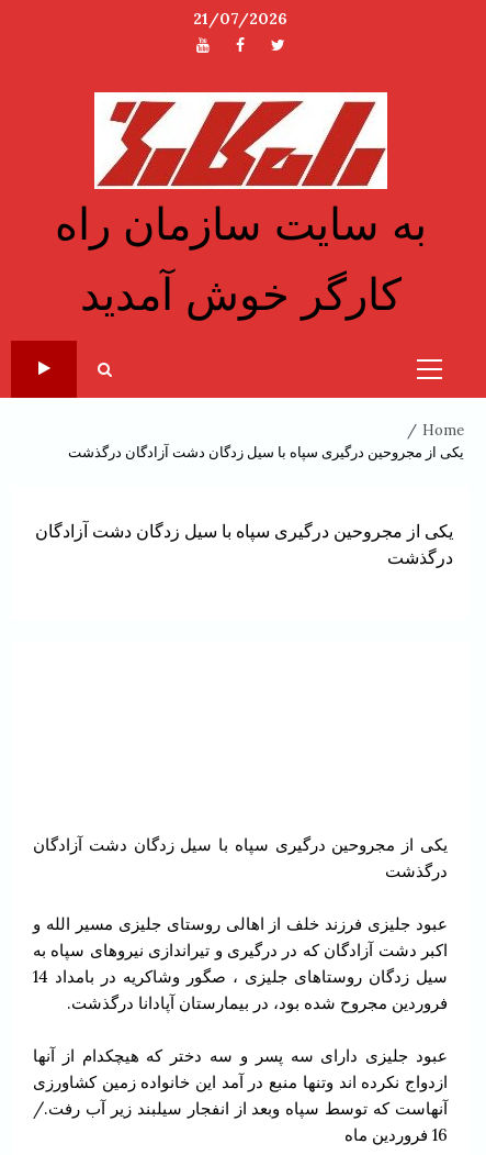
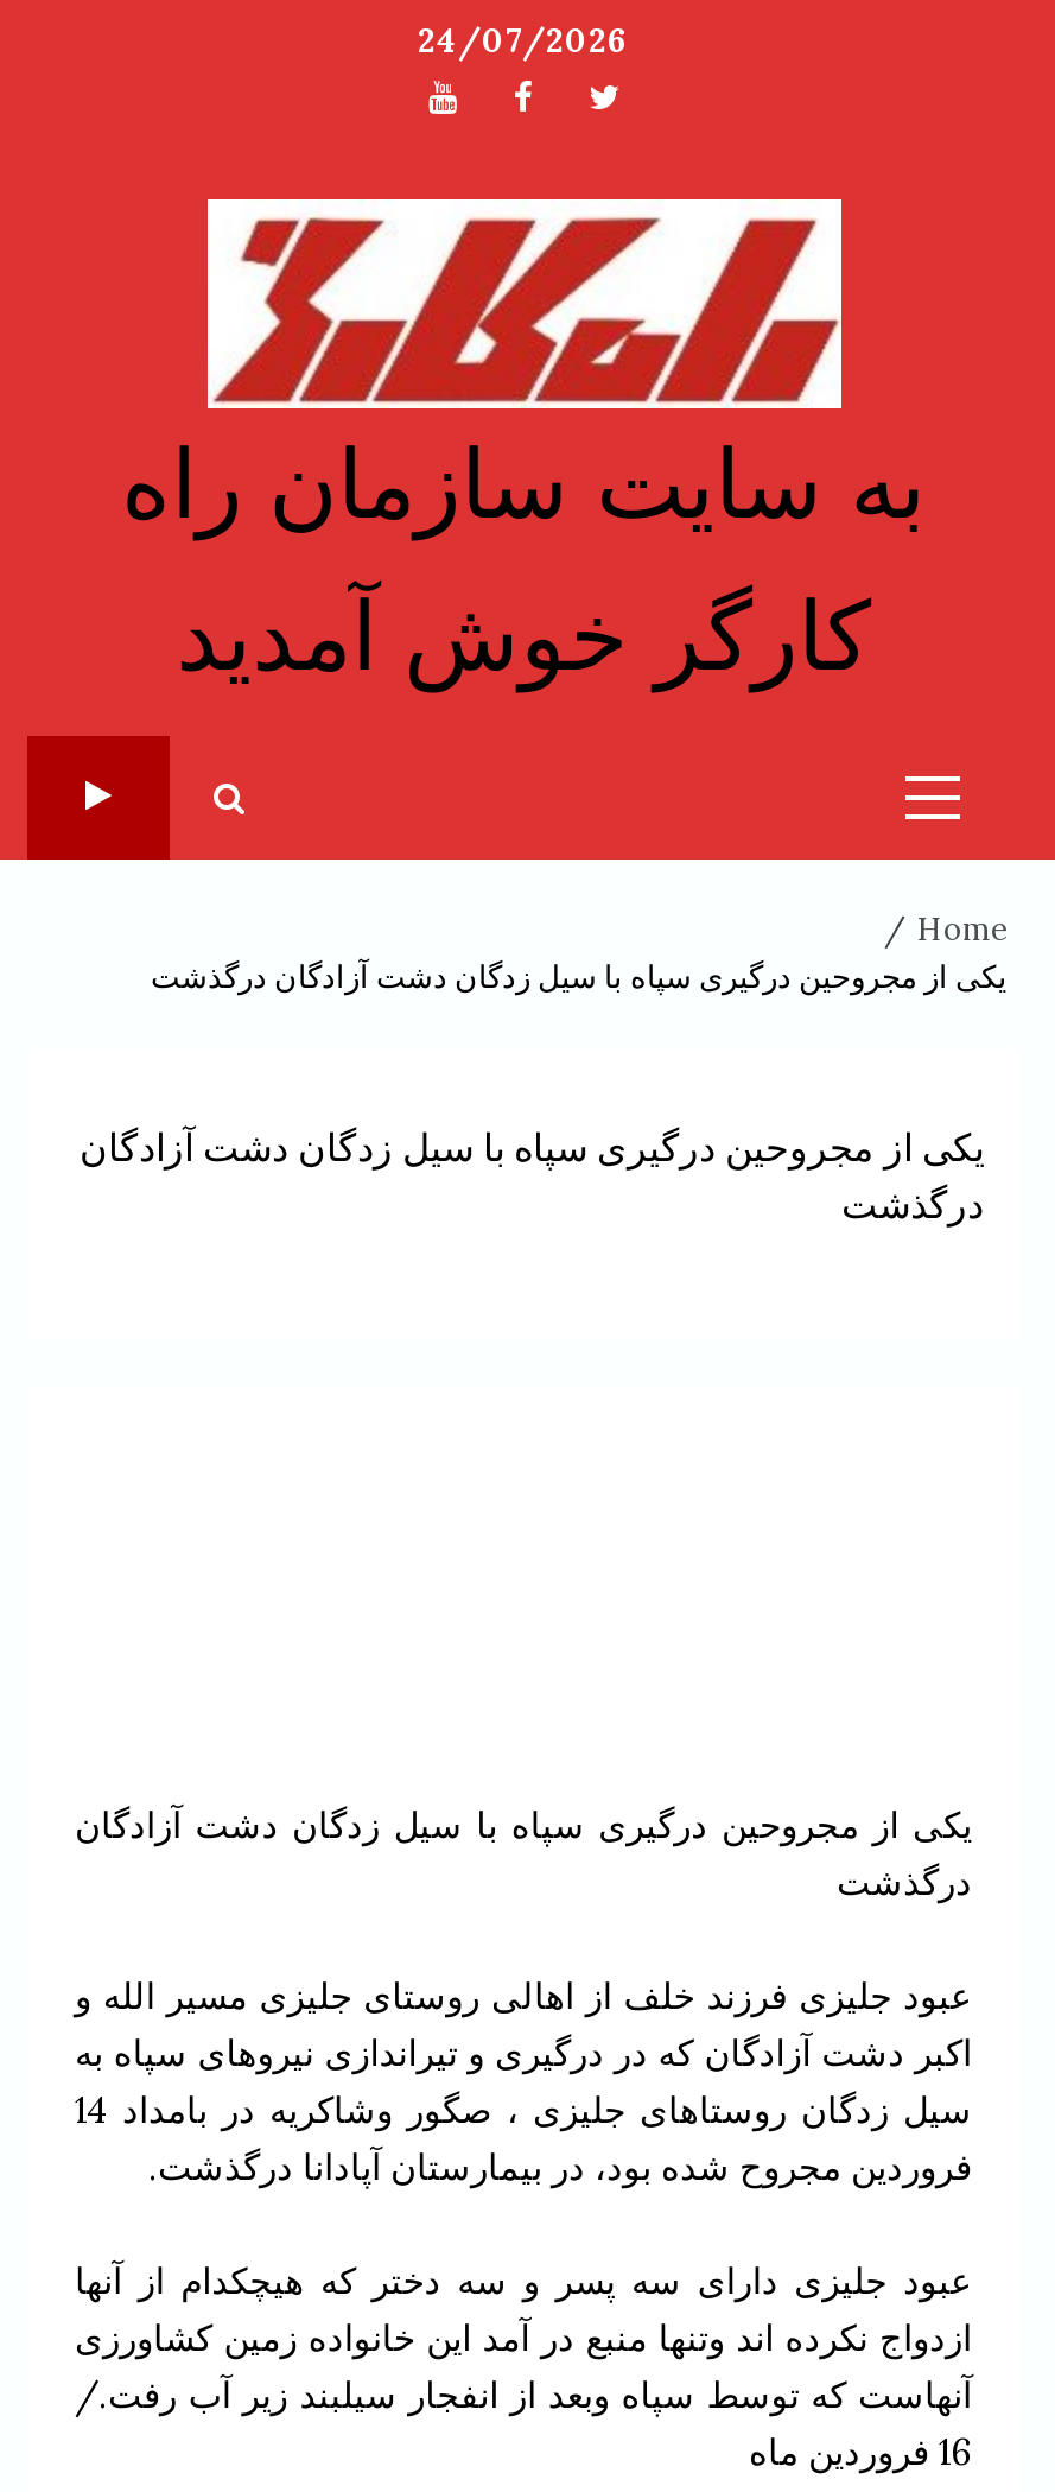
[193,9,287,29] 21/07/2026 -> [418,19,629,62] 24/07/2026

